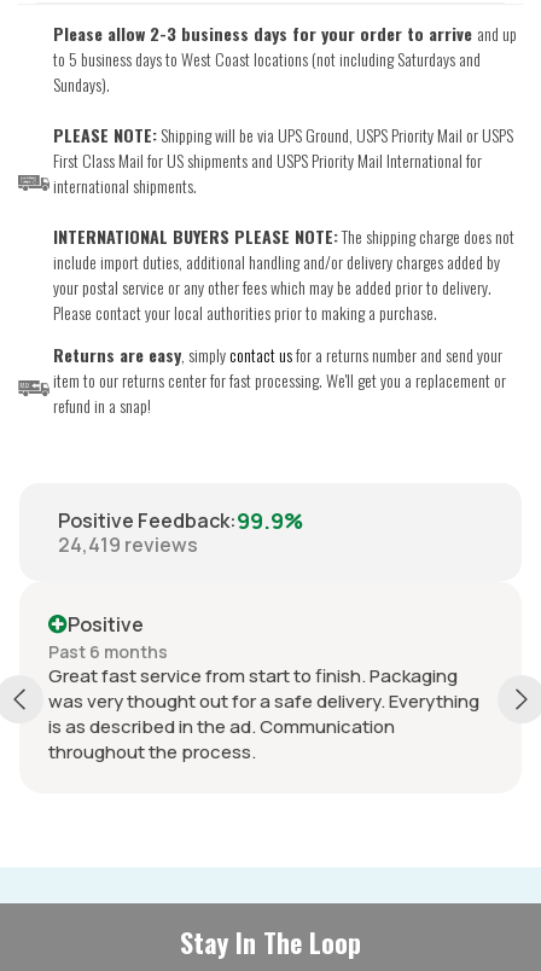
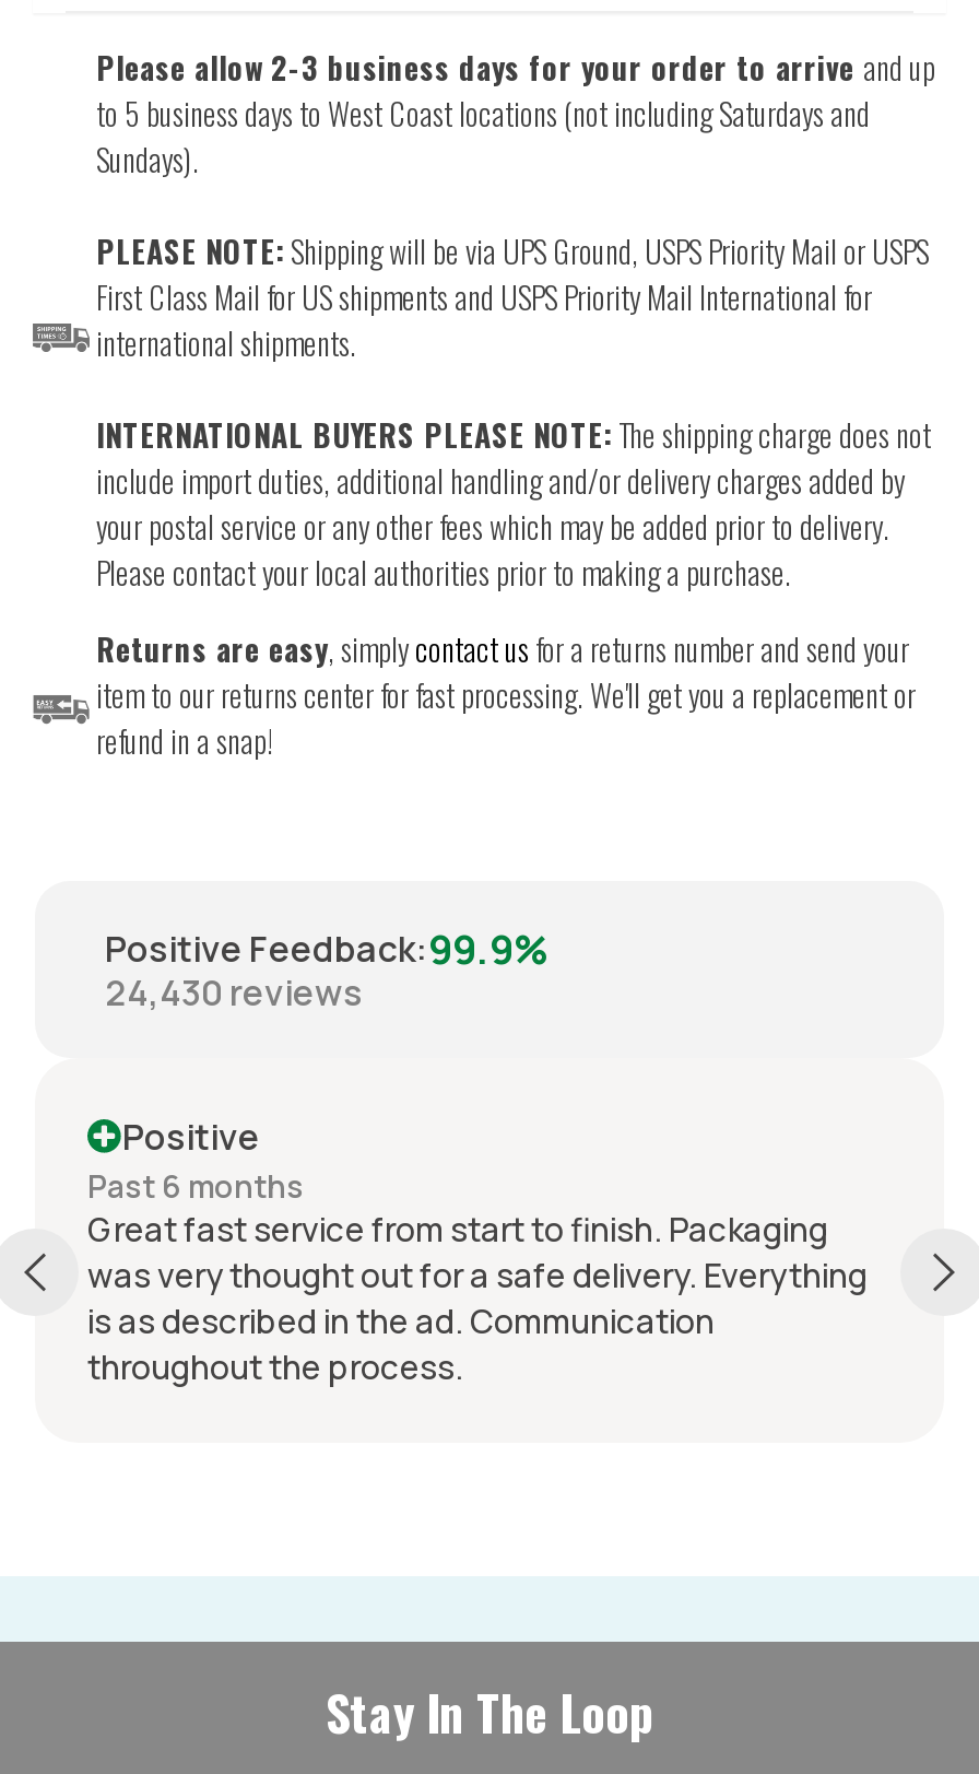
[58,531,198,557] 24,419 reviews -> [105,967,363,1015] 24,430 reviews

